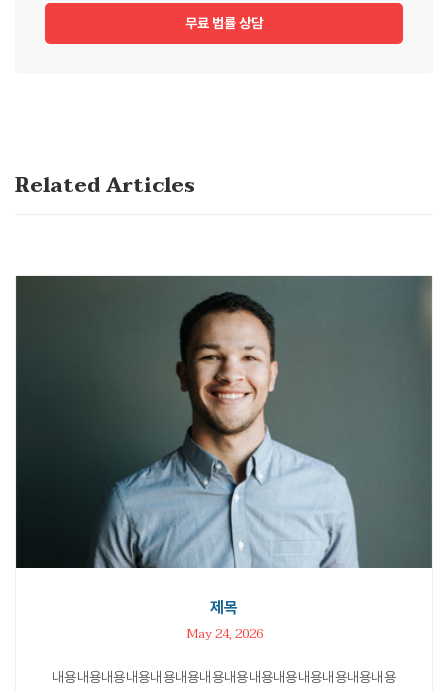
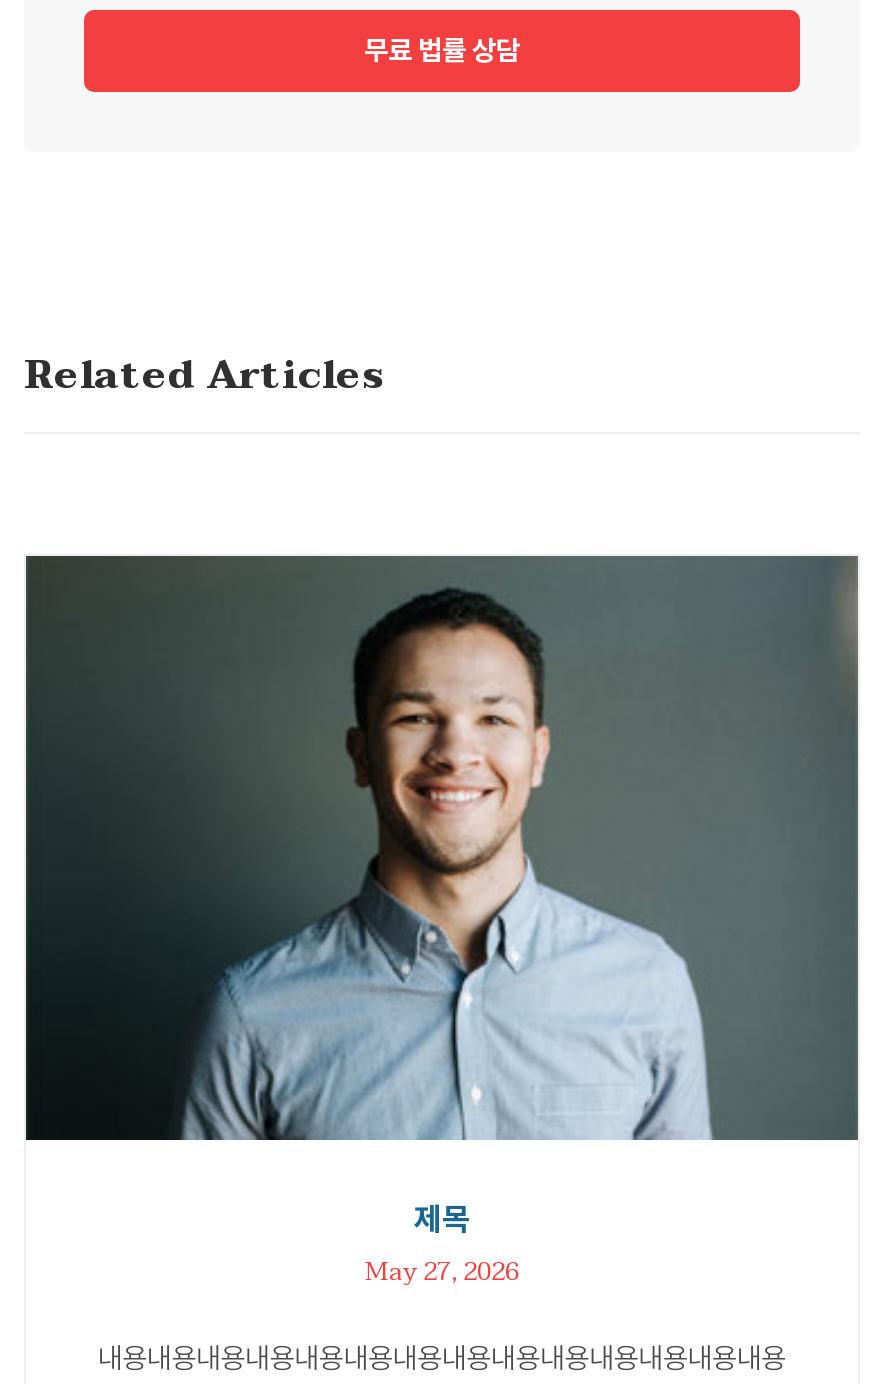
[185,623,262,645] May 24, 2026 -> [365,1251,519,1295] May 27, 2026

